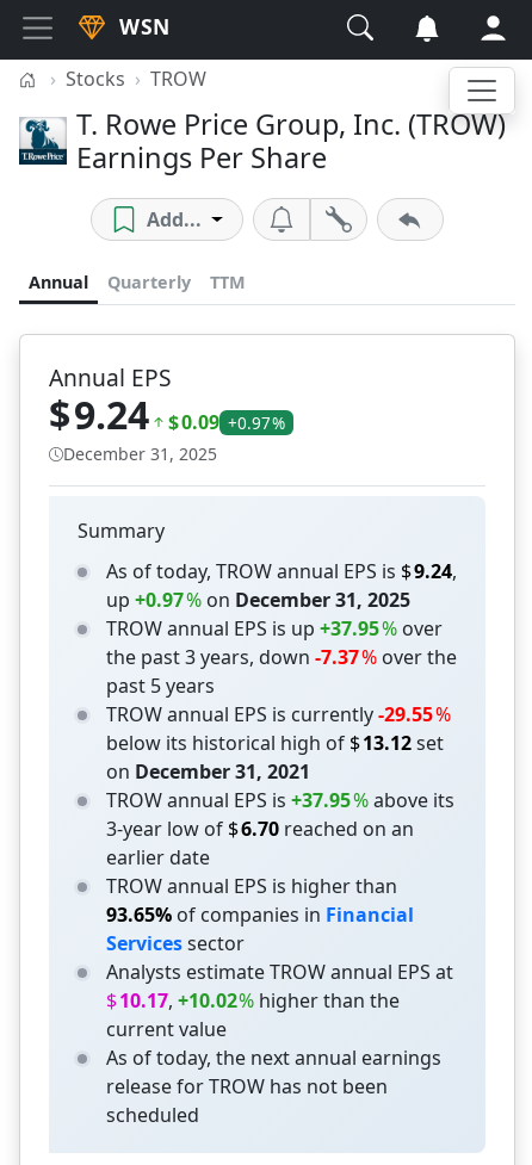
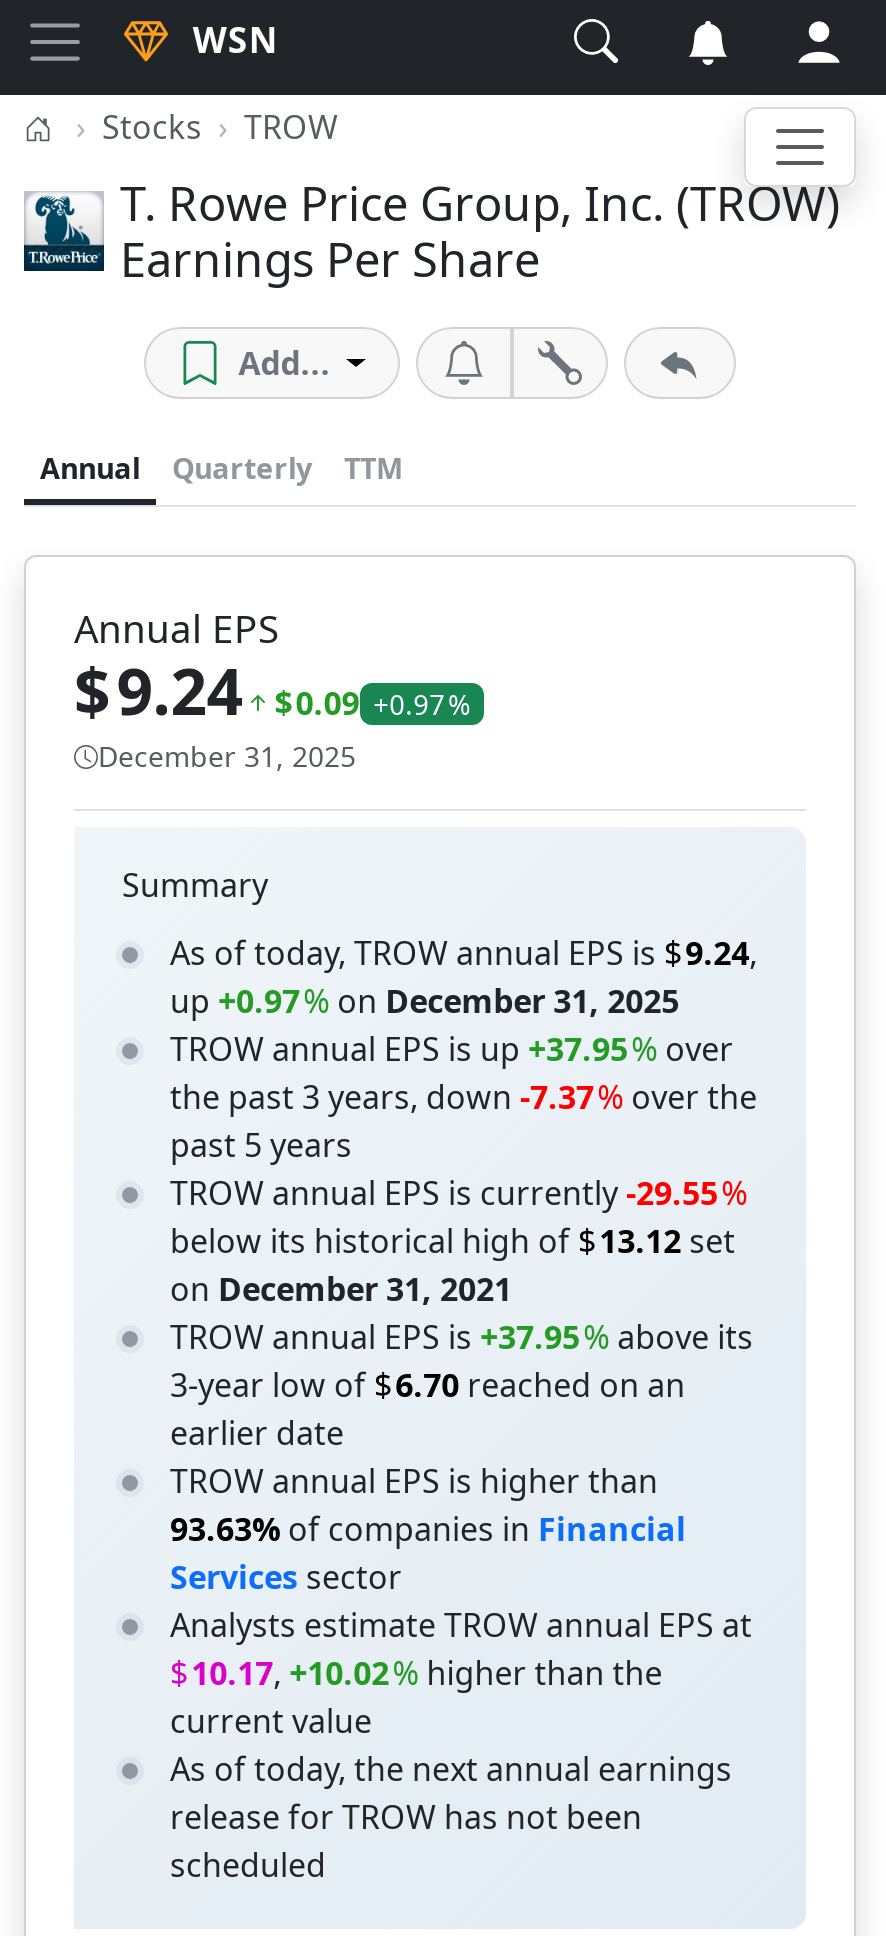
[106,901,414,928] 93.65% of companies in Financial -> [170,1507,686,1551] 93.63% of companies in Financial

